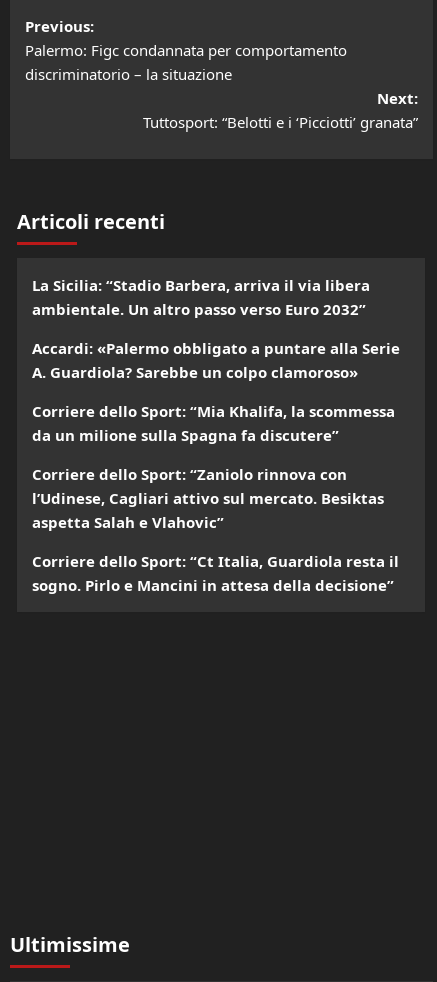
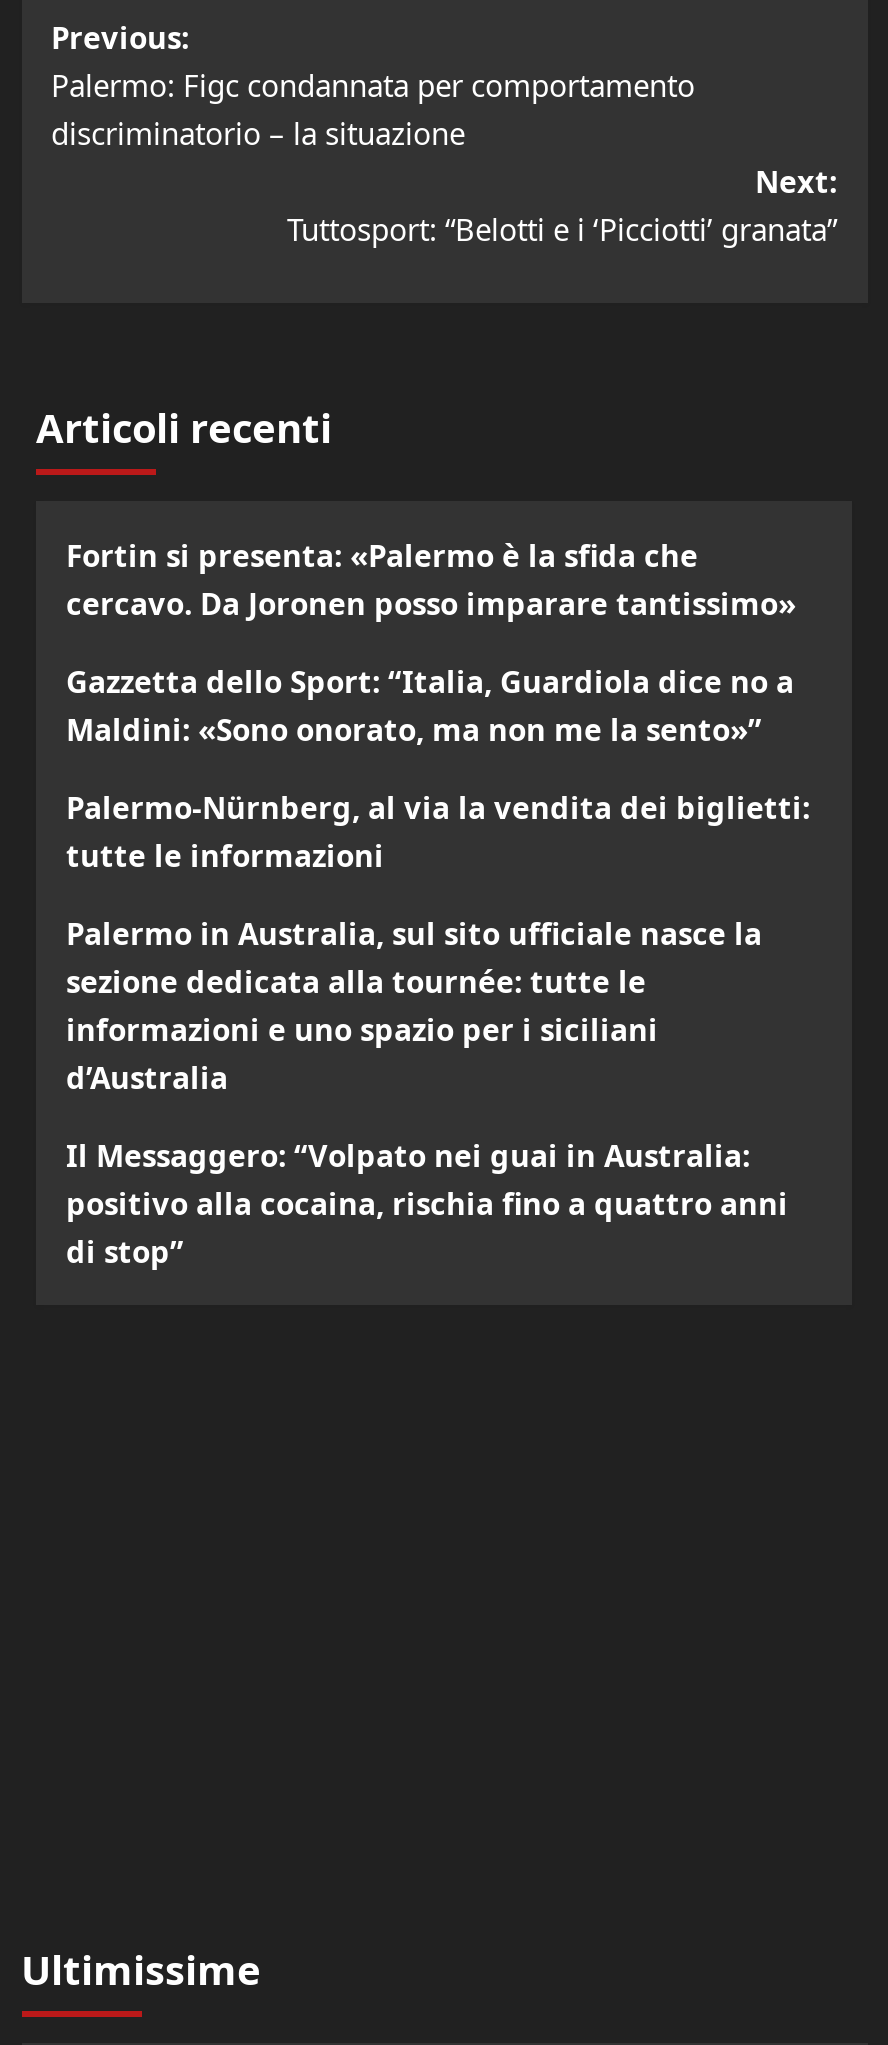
[32,275,370,319] La Sicilia: “Stadio Barbera, arriva il via libera | ambientale. Un altro passo verso Euro 2032” -> [66,536,796,624] Fortin si presenta: «Palermo è la sfida che | cercavo. Da Joronen posso imparare tantissimo»
[32,338,400,382] Accardi: «Palermo obbligato a puntare alla Serie | A. Guardiola? Sarebbe un colpo clamoroso» -> [66,662,794,750] Gazzetta dello Sport: “Italia, Guardiola dice no a | Maldini: «Sono onorato, ma non me la sento»”
[32,401,395,445] Corriere dello Sport: “Mia Khalifa, la scommessa | da un milione sulla Spagna fa discutere” -> [66,788,810,876] Palermo-Nürnberg, al via la vendita dei biglietti: | tutte le informazioni
[32,464,384,532] Corriere dello Sport: “Zaniolo rinnova con | l’Udinese, Cagliari attivo sul mercato. Besiktas | aspetta Salah e Vlahovic” -> [66,914,762,1098] Palermo in Australia, sul sito ufficiale nasce la | sezione dedicata alla tournée: tutte le | informazioni e uno spazio per i siciliani | d’Australia
[32,551,399,595] Corriere dello Sport: “Ct Italia, Guardiola resta il | sogno. Pirlo e Mancini in attesa della decisione” -> [66,1136,788,1272] Il Messaggero: “Volpato nei guai in Australia: | positivo alla cocaina, rischia fino a quattro anni | di stop”

